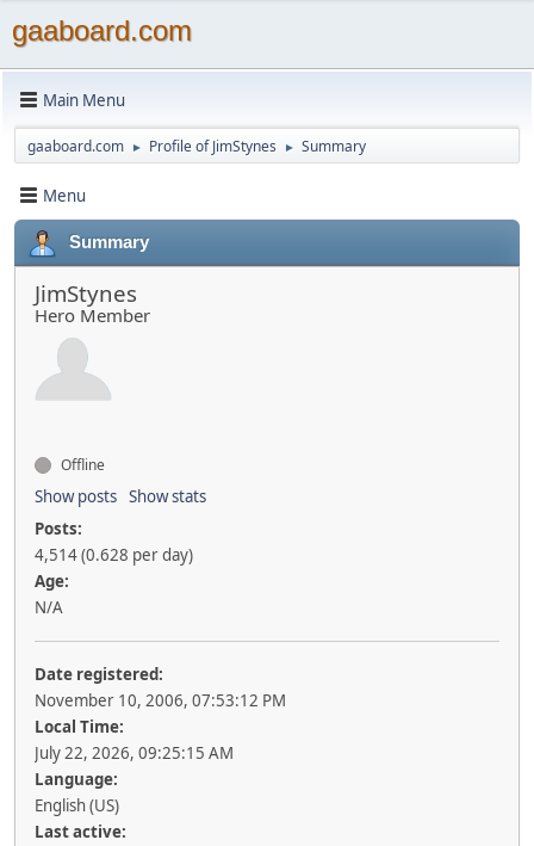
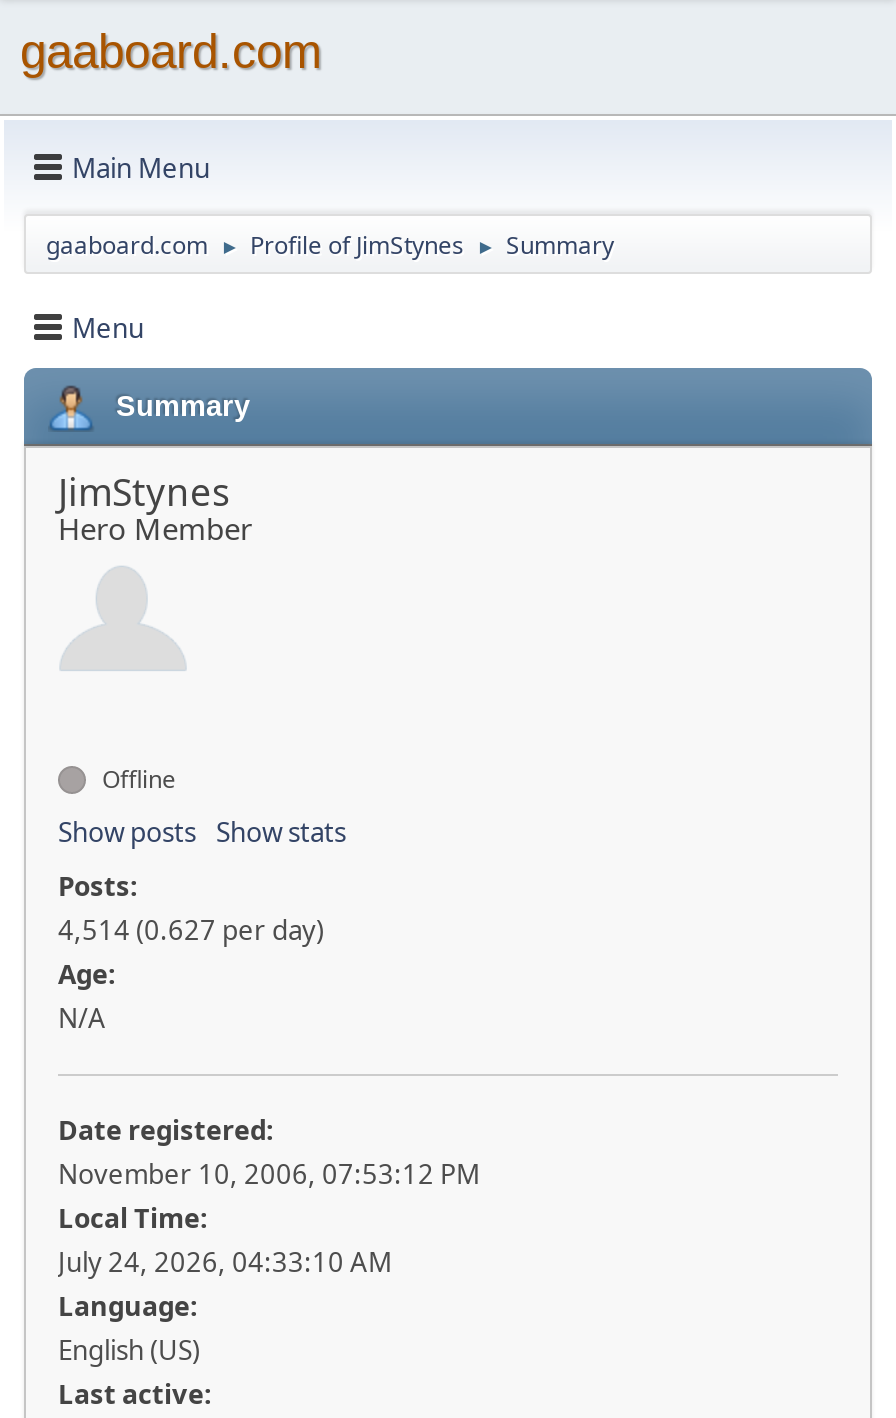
[35,544,193,566] 4,514 (0.628 per day) -> [58,912,324,948] 4,514 (0.627 per day)
[35,742,234,764] July 22, 2026, 09:25:15 AM -> [58,1244,392,1280] July 24, 2026, 04:33:10 AM

